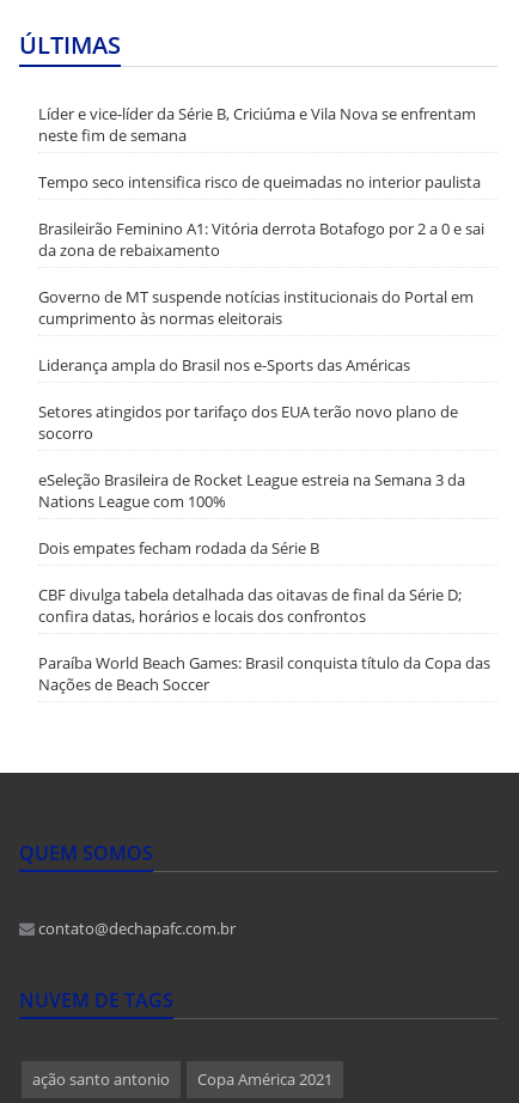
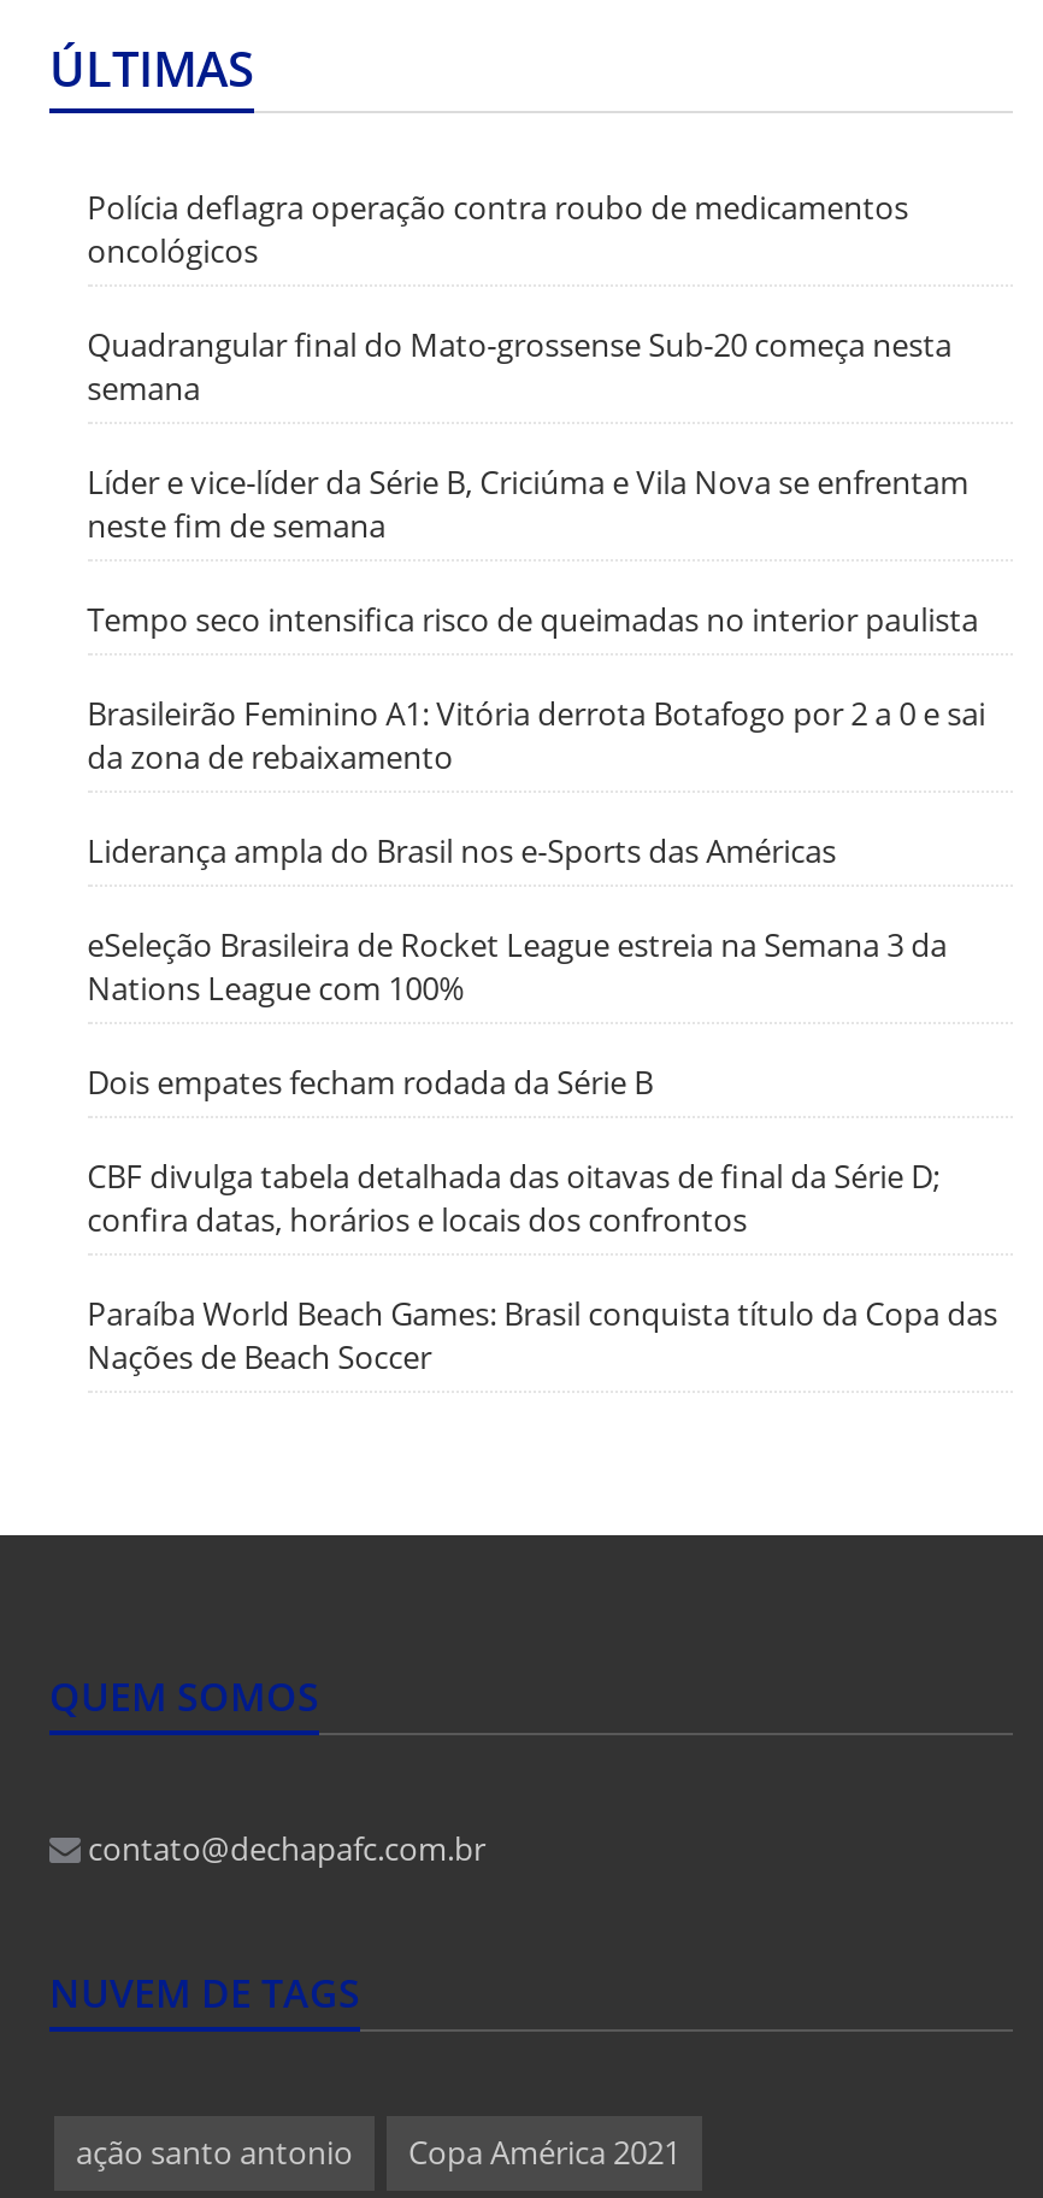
none -> [87,186,952,410] Polícia deflagra operação contra roubo de medicamentos | oncológicos | Quadrangular final do Mato-grossense Sub-20 começa nesta | semana
moved [38,103,484,261] -> [87,460,985,778]: Líder e vice-líder da Série B, Criciúma e Vila Nova se enfrentam | neste fim de semana | Tempo seco intensifica risco de queimadas no interior paulista | Brasileirão Feminino A1: Vitória derrota Botafogo por 2 a 0 e sai | da zona de rebaixamento
[38,286,473,329] Governo de MT suspende notícias institucionais do Portal em | cumprimento às normas eleitorais -> none
moved [38,354,410,376] -> [87,829,836,872]: Liderança ampla do Brasil nos e-Sports das Américas
[38,401,458,444] Setores atingidos por tarifaço dos EUA terão novo plano de | socorro -> none

